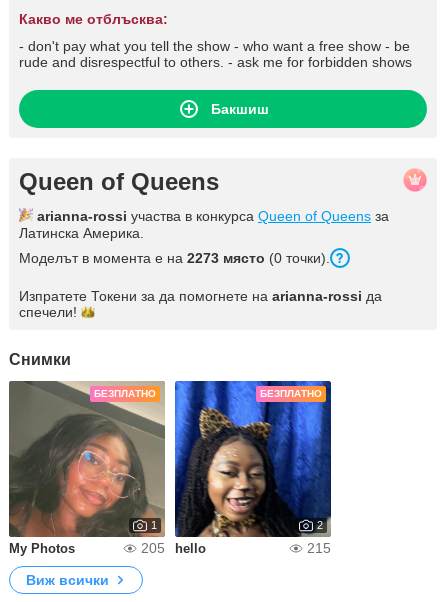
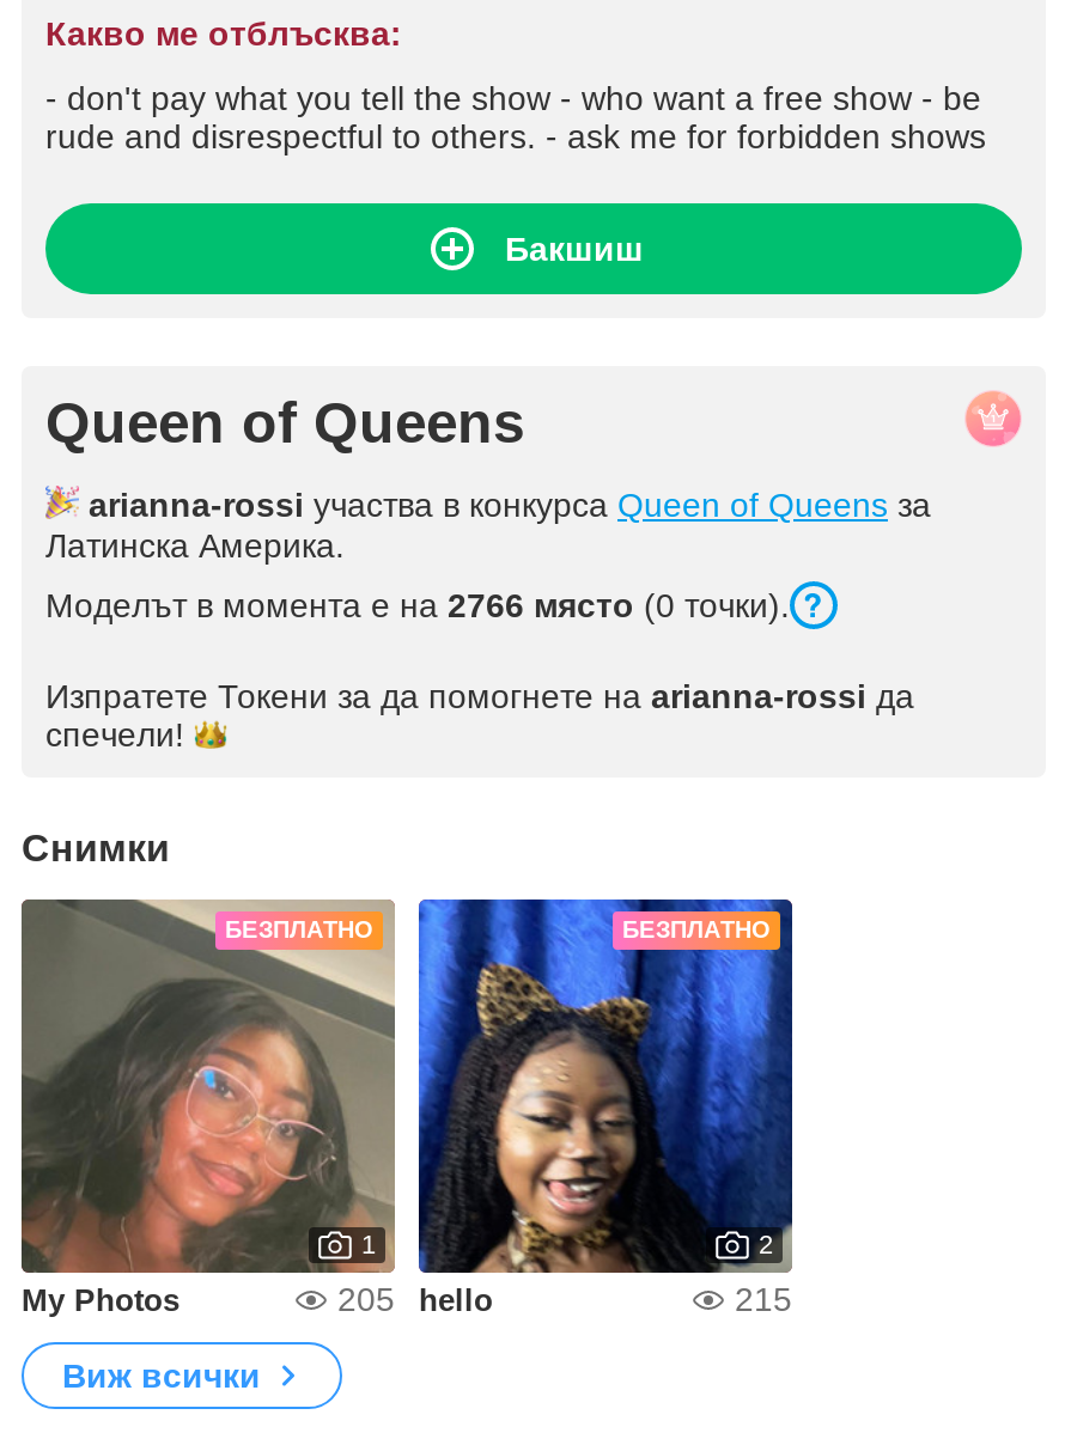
[19,250,330,266] Моделът в момента е на 2273 място (0 точки). -> [45,586,790,624] Моделът в момента е на 2766 място (0 точки).

